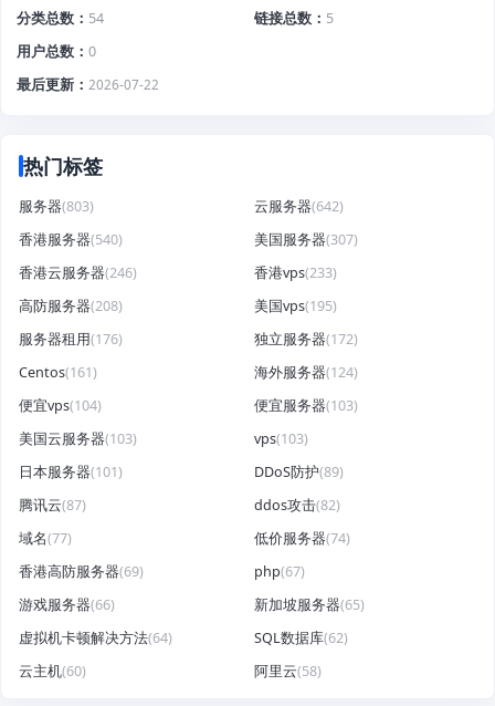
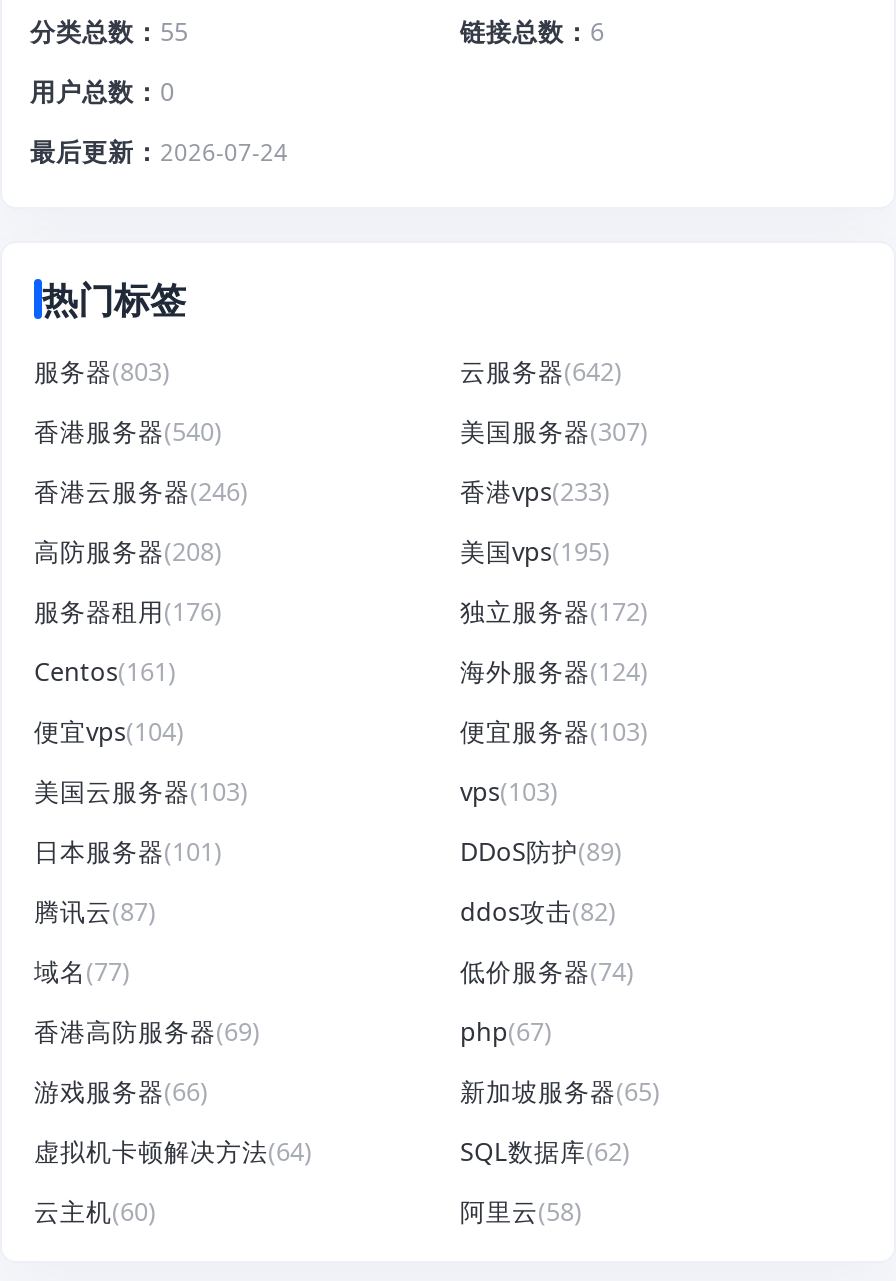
[17,9,104,28] 分类总数 54 -> [30,16,188,50] 分类总数 55
[254,9,334,28] 链接总数 5 -> [460,16,604,50] 链接总数 6
[17,76,159,95] 最后更新 2026-07-22 -> [30,136,288,170] 最后更新 2026-07-24

